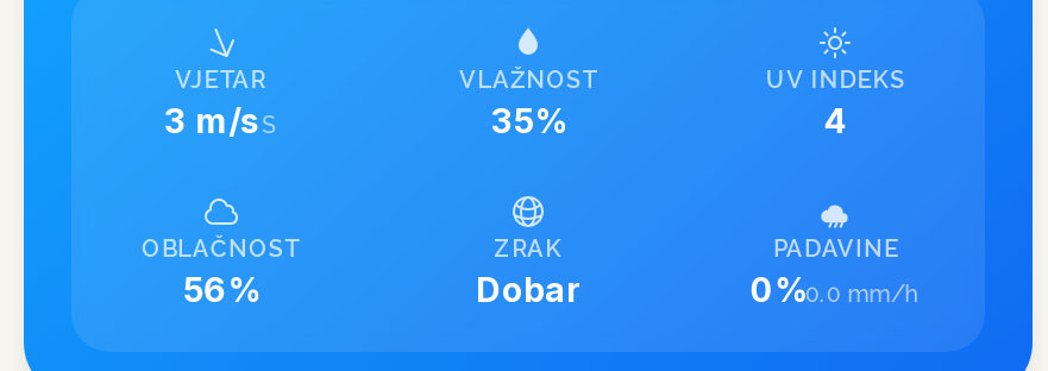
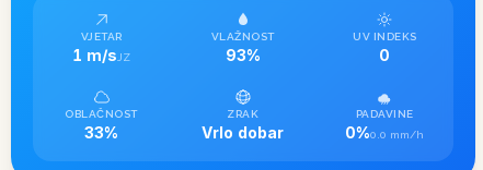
[165,100,276,140] 3 m/sS -> [73,46,131,64] 1 m/sJZ
[491,100,565,140] 35% -> [226,46,261,64] 93%
[824,100,848,140] 4 -> [379,46,390,64] 0
[182,269,259,309] 56% -> [85,123,119,142] 33%
[476,269,581,309] Dobar -> [202,123,284,142] Vrlo dobar

